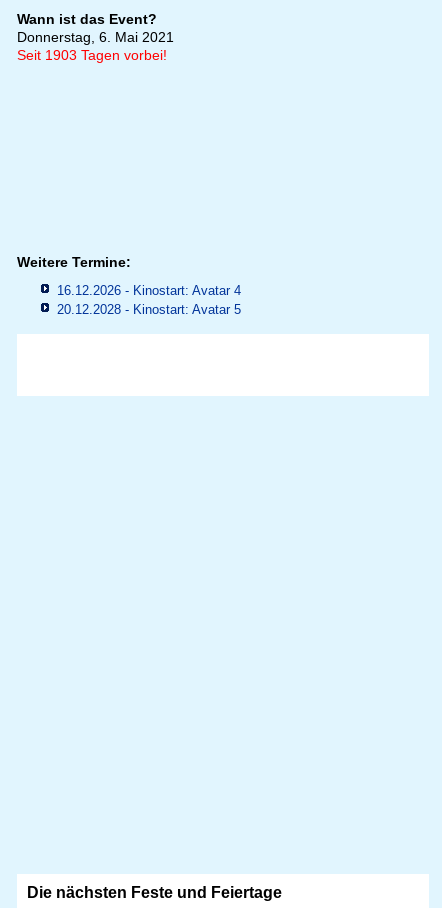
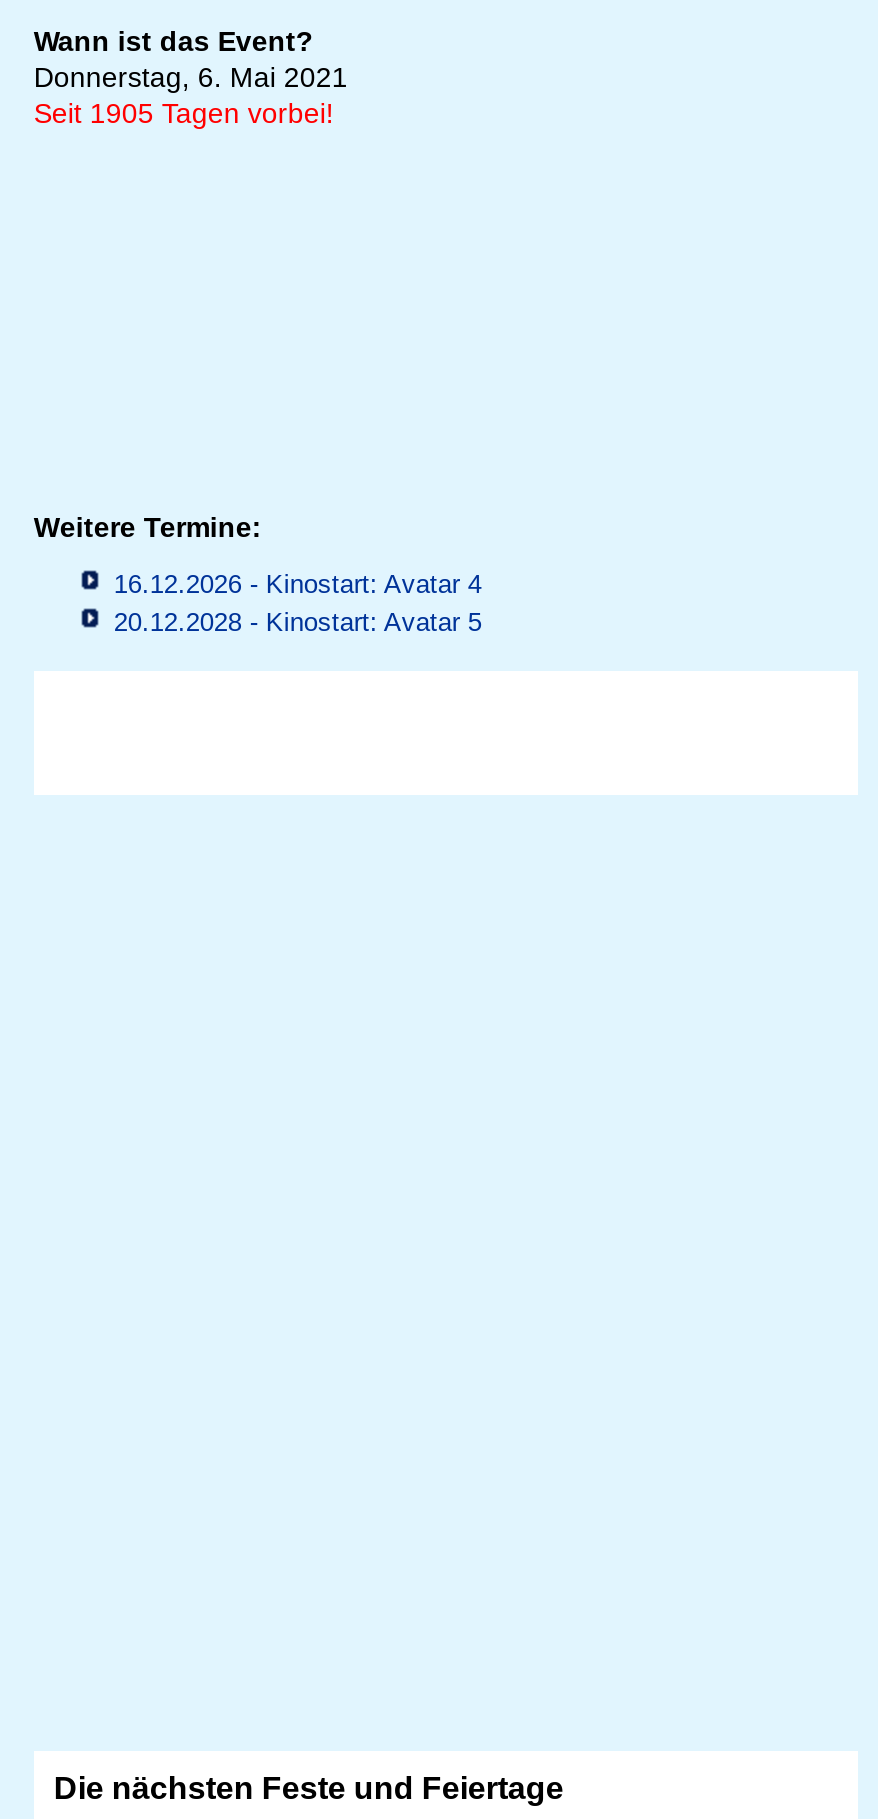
[17,47,167,63] Seit 1903 Tagen vorbei! -> [34,96,334,128] Seit 1905 Tagen vorbei!

